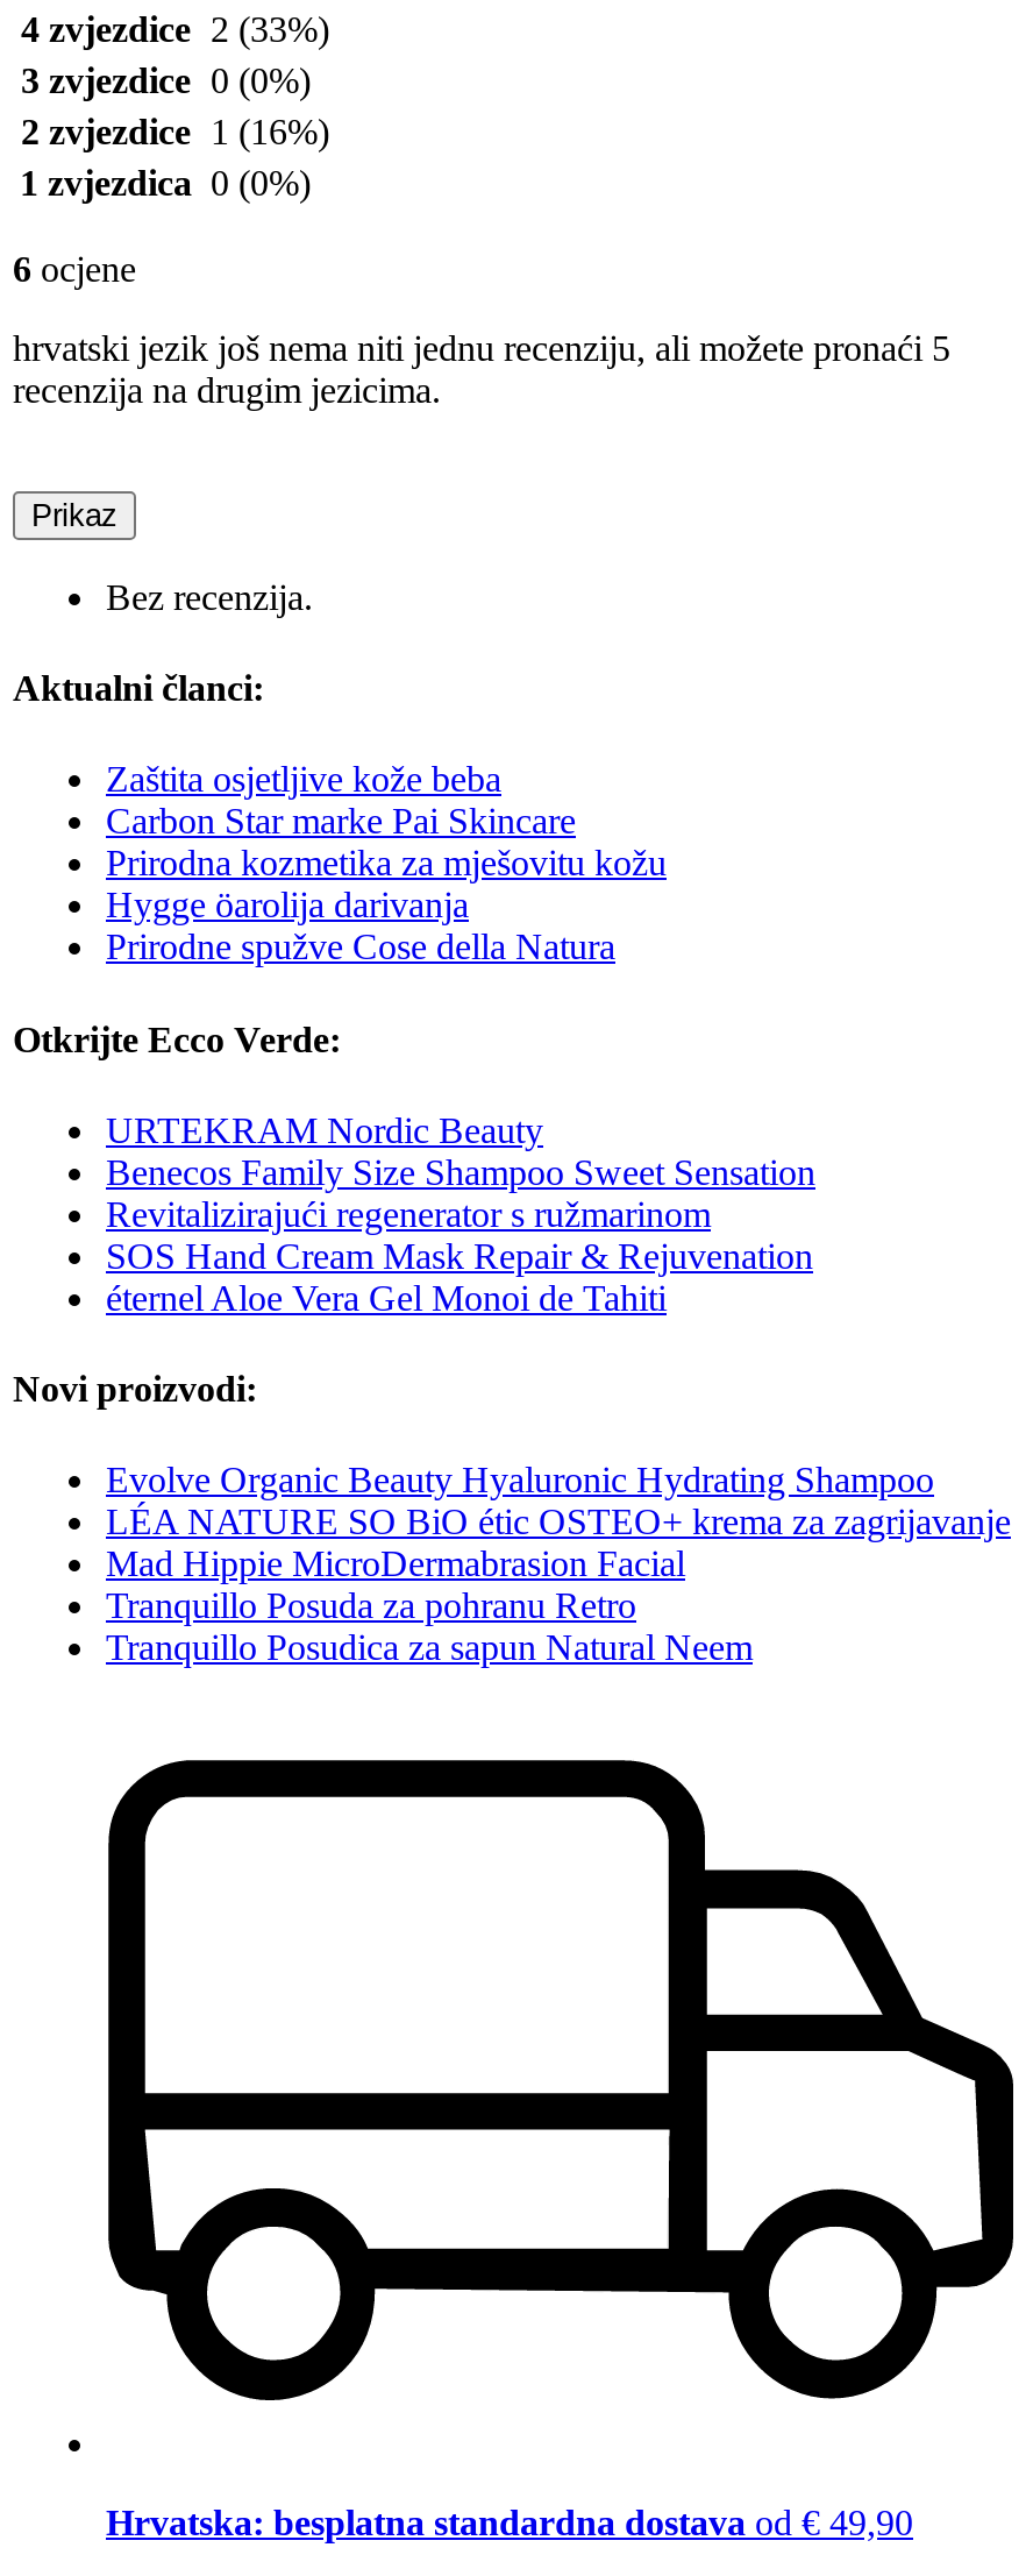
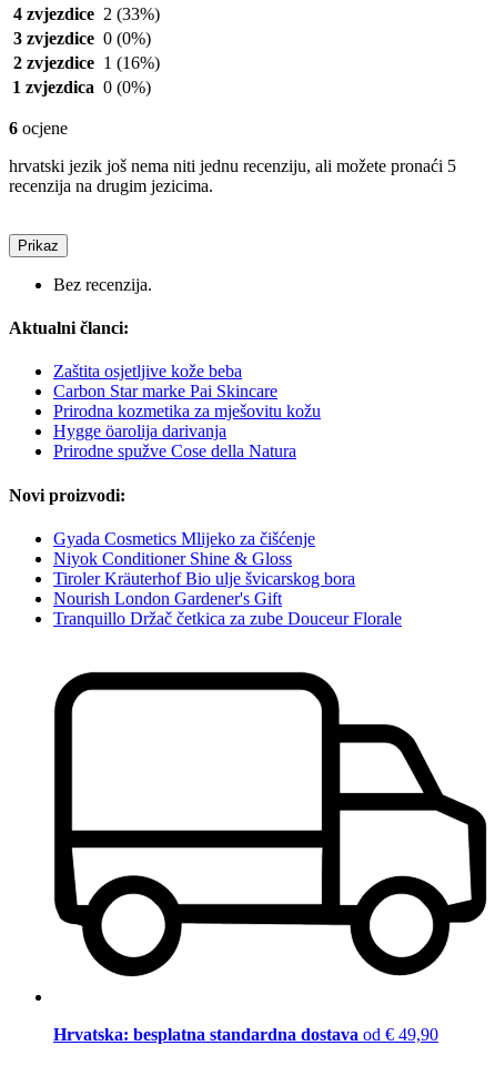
[13,1019,815,1317] Otkrijte Ecco Verde: | URTEKRAM Nordic Beauty | Benecos Family Size Shampoo Sweet Sensation | Revitalizirajući regenerator s ružmarinom | SOS Hand Cream Mask Repair & Rejuvenation | éternel Aloe Vera Gel Monoi de Tahiti -> none
[106,1460,1011,1668] Evolve Organic Beauty Hyaluronic Hydrating Shampoo | LÉA NATURE SO BiO étic OSTEO+ krema za zagrijavanje | Mad Hippie MicroDermabrasion Facial | Tranquillo Posuda za pohranu Retro | Tranquillo Posudica za sapun Natural Neem -> [53,529,402,628] Gyada Cosmetics Mlijeko za čišćenje | Niyok Conditioner Shine & Gloss | Tiroler Kräuterhof Bio ulje švicarskog bora | Nourish London Gardener's Gift | Tranquillo Držač četkica za zube Douceur Florale

